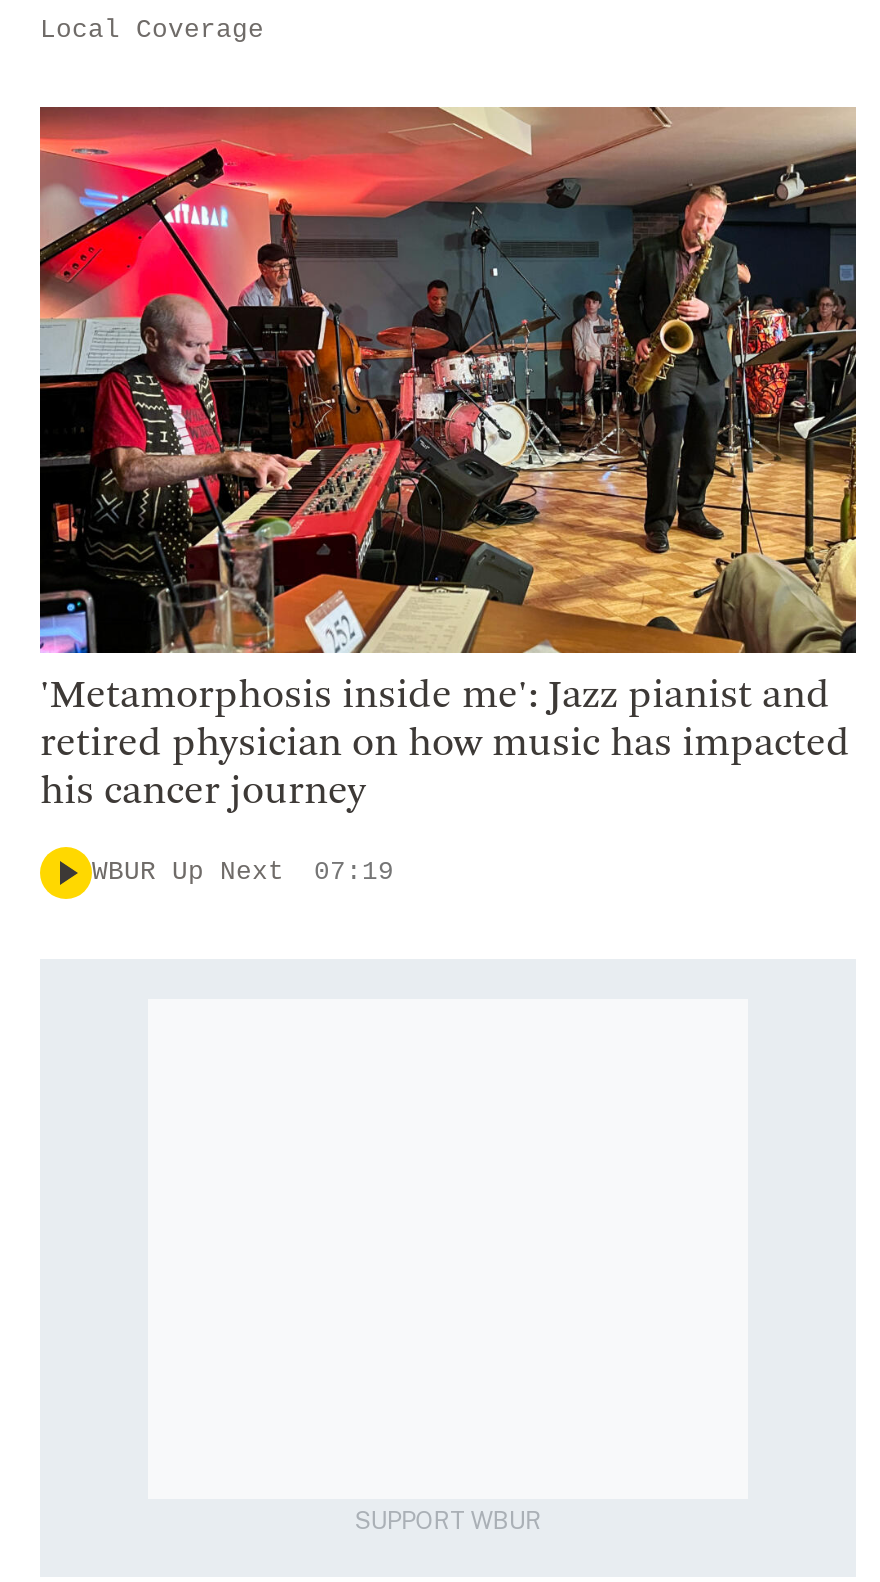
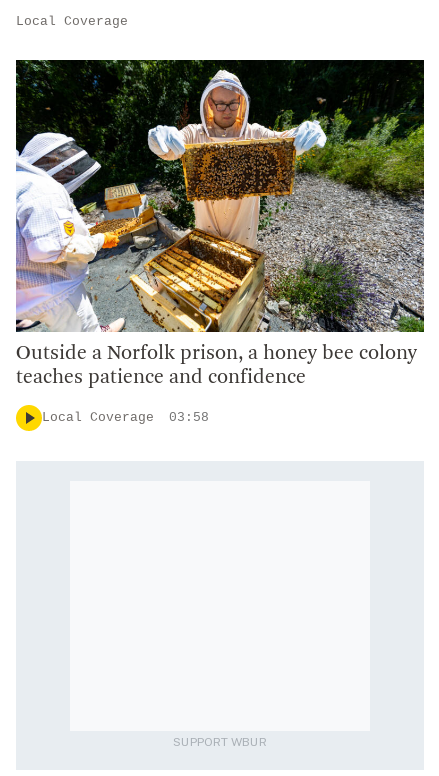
[38,105,858,812] [image] | 'Metamorphosis inside me': Jazz pianist and | retired physician on how music has impacted | his cancer journey -> [15,59,425,387] [image] | Outside a Norfolk prison, a honey bee colony | teaches patience and confidence
[92,857,394,887] WBUR Up Next | 07:19 -> [42,410,209,425] Local Coverage | 03:58

